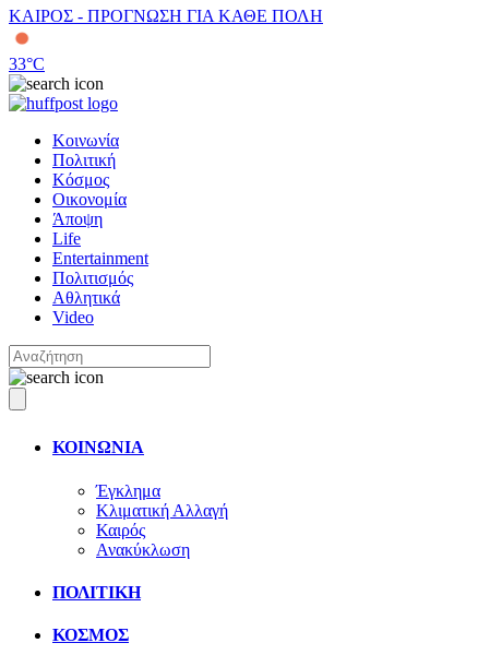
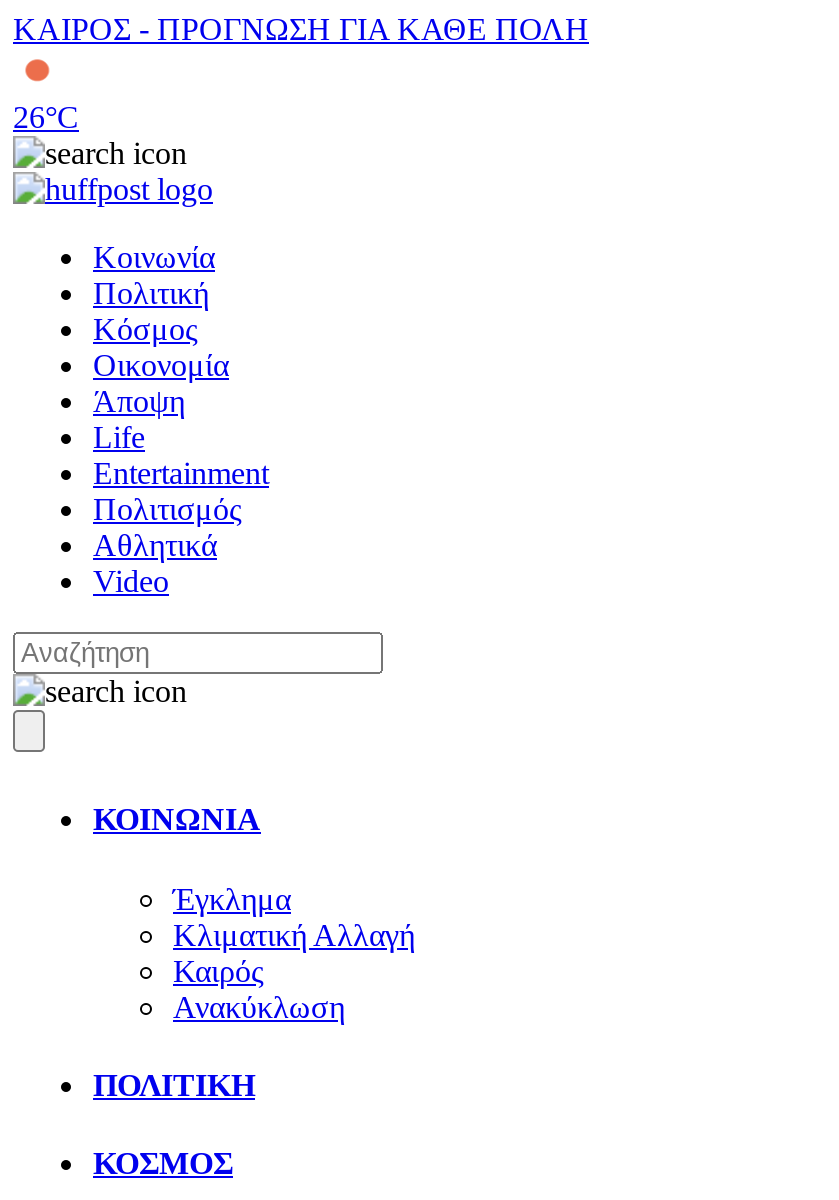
[9,55,45,73] 33°C -> [13,100,79,134] 26°C

